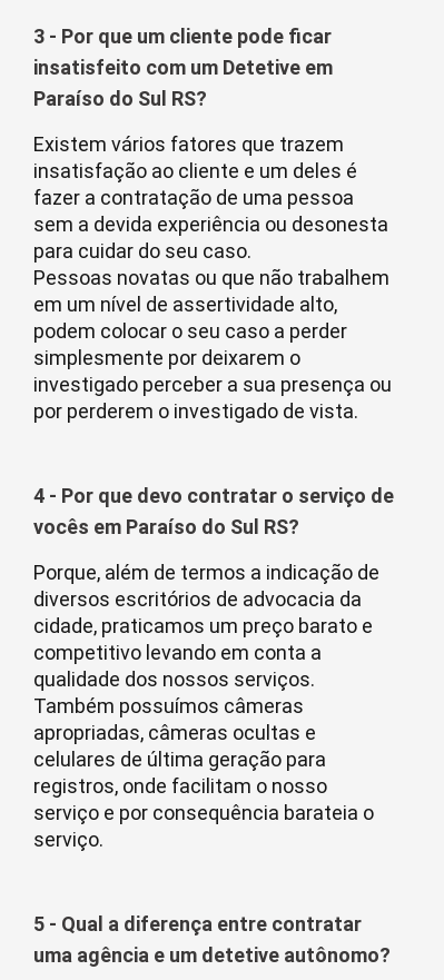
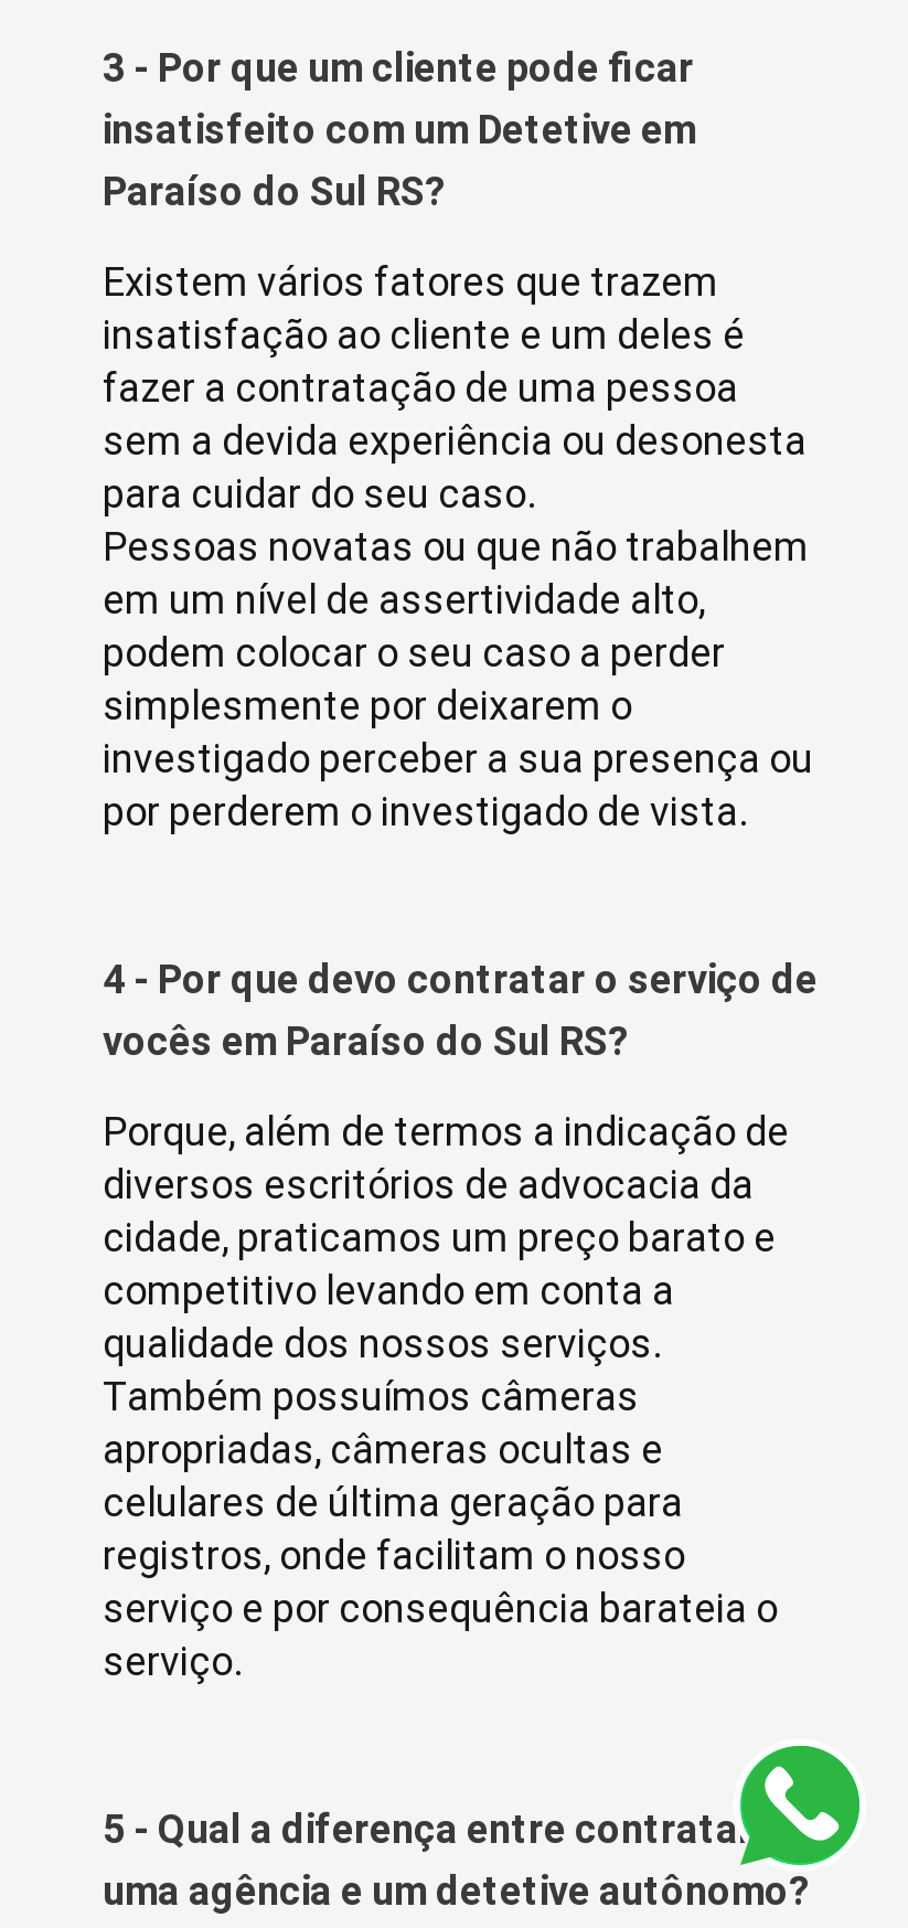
none -> [738,1744,862,1865] [image]

